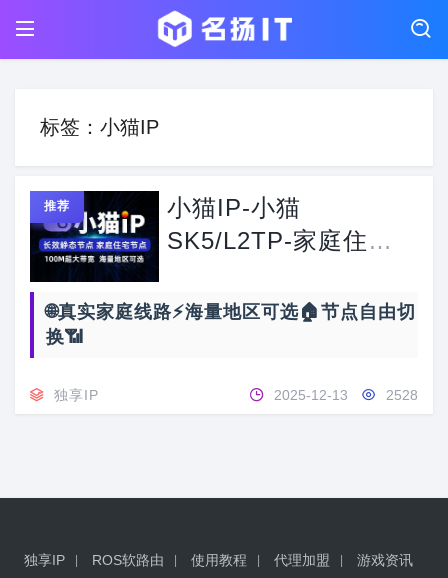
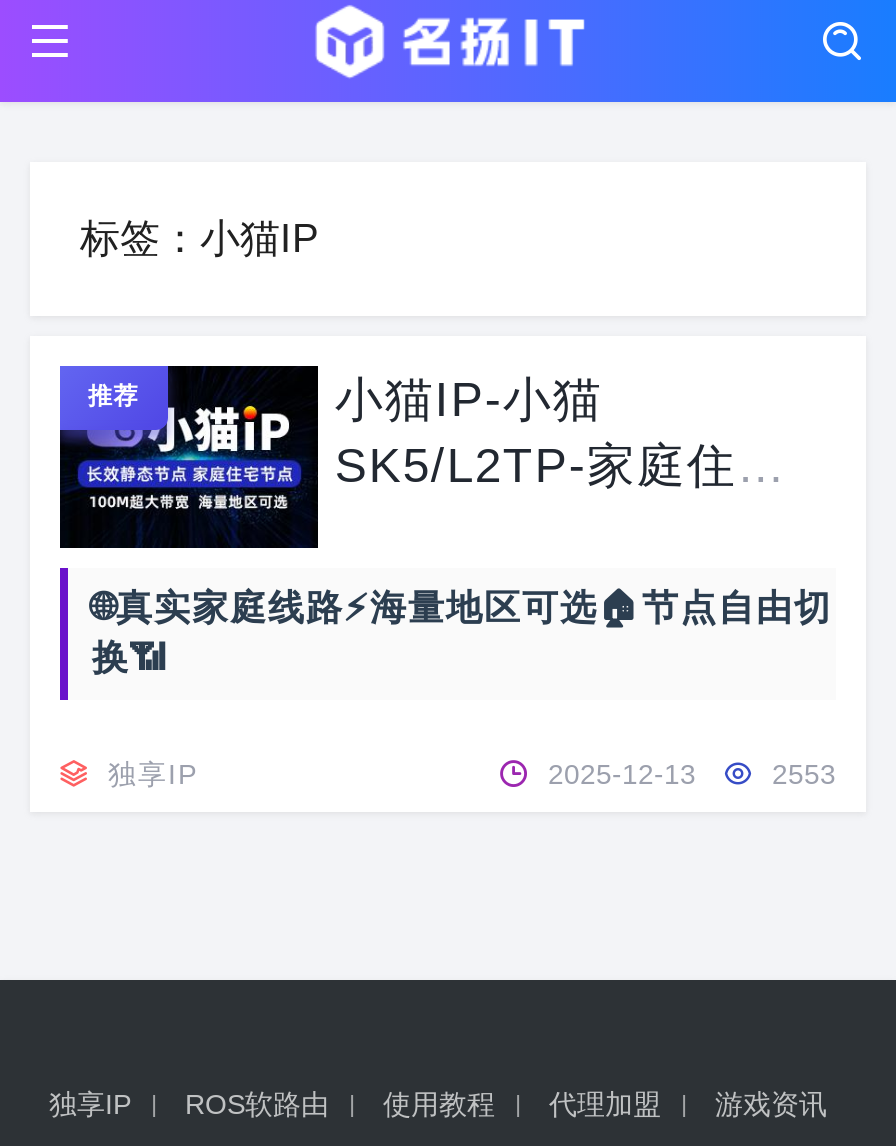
[270,387,418,403] 2025-12-13 2528 -> [540,758,836,790] 2025-12-13 2553

